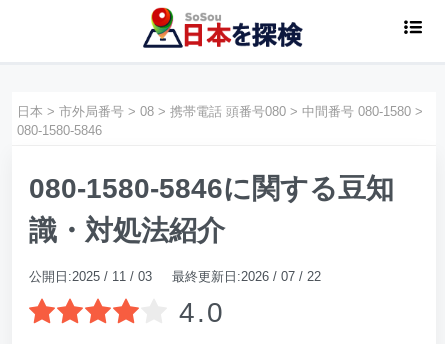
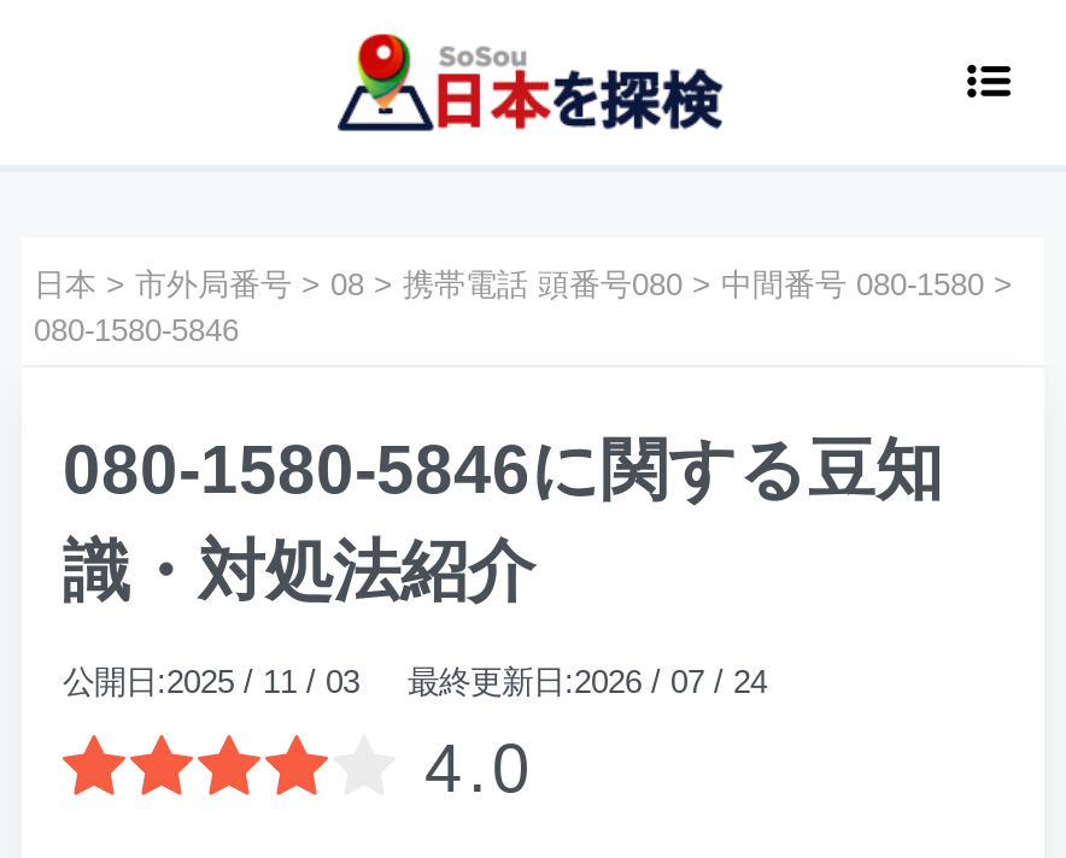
[29,269,321,284] 公開日:2025 / 11 / 03 最終更新日:2026 / 07 / 22 -> [63,664,767,700] 公開日:2025 / 11 / 03 最終更新日:2026 / 07 / 24

